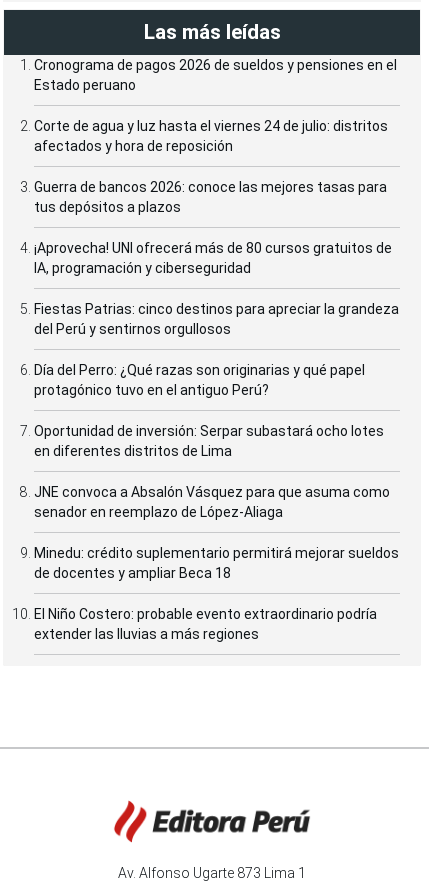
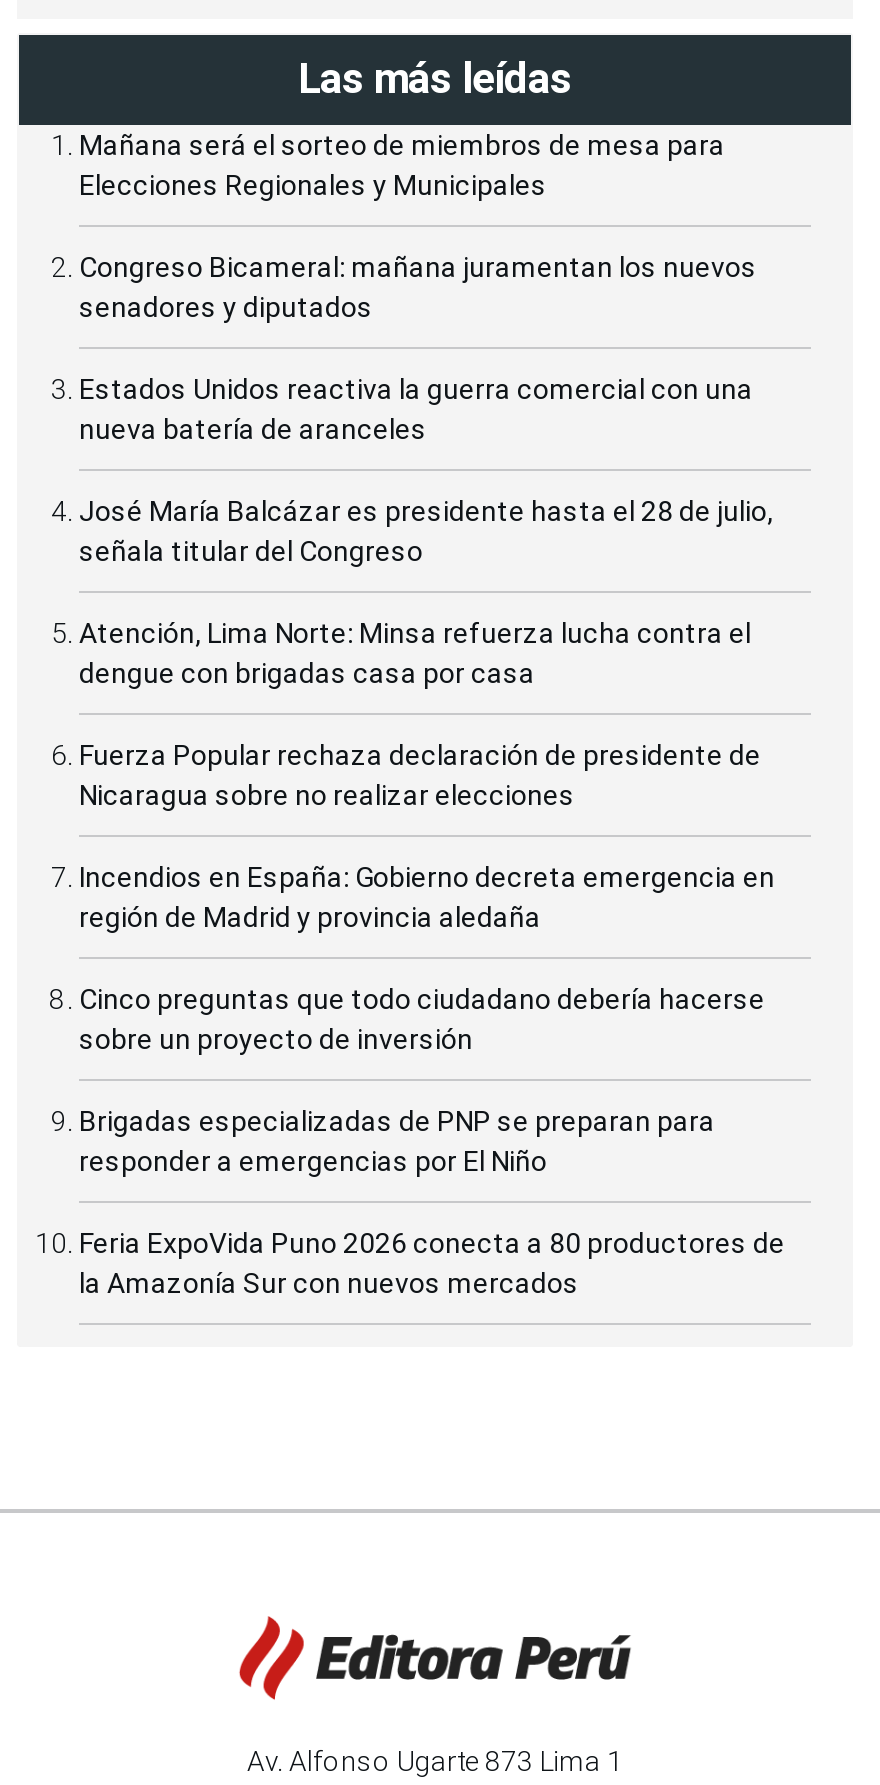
[34,57,397,93] Cronograma de pagos 2026 de sueldos y pensiones en el | Estado peruano -> [79,129,725,201] Mañana será el sorteo de miembros de mesa para | Elecciones Regionales y Municipales
[34,118,388,154] Corte de agua y luz hasta el viernes 24 de julio: distritos | afectados y hora de reposición -> [79,251,757,323] Congreso Bicameral: mañana juramentan los nuevos | senadores y diputados
[34,179,387,215] Guerra de bancos 2026: conoce las mejores tasas para | tus depósitos a plazos -> [79,373,753,445] Estados Unidos reactiva la guerra comercial con una | nueva batería de aranceles
[34,240,392,276] ¡Aprovecha! UNI ofrecerá más de 80 cursos gratuitos de | IA, programación y ciberseguridad -> [79,495,773,567] José María Balcázar es presidente hasta el 28 de julio, | señala titular del Congreso
[34,301,399,337] Fiestas Patrias: cinco destinos para apreciar la grandeza | del Perú y sentirnos orgullosos -> [79,617,751,689] Atención, Lima Norte: Minsa refuerza lucha contra el | dengue con brigadas casa por casa
[34,362,365,398] Día del Perro: ¿Qué razas son originarias y qué papel | protagónico tuvo en el antiguo Perú? -> [79,739,761,811] Fuerza Popular rechaza declaración de presidente de | Nicaragua sobre no realizar elecciones
[34,423,384,459] Oportunidad de inversión: Serpar subastará ocho lotes | en diferentes distritos de Lima -> [79,861,775,933] Incendios en España: Gobierno decreta emergencia en | región de Madrid y provincia aledaña
[34,484,390,520] JNE convoca a Absalón Vásquez para que asuma como | senador en reemplazo de López-Aliaga -> [79,983,765,1055] Cinco preguntas que todo ciudadano debería hacerse | sobre un proyecto de inversión
[34,545,399,581] Minedu: crédito suplementario permitirá mejorar sueldos | de docentes y ampliar Beca 18 -> [79,1105,715,1177] Brigadas especializadas de PNP se preparan para | responder a emergencias por El Niño
[34,606,377,642] El Niño Costero: probable evento extraordinario podría | extender las lluvias a más regiones -> [79,1227,785,1299] Feria ExpoVida Puno 2026 conecta a 80 productores de | la Amazonía Sur con nuevos mercados

